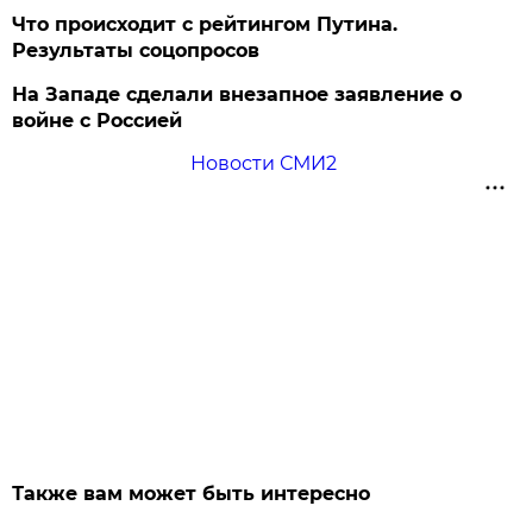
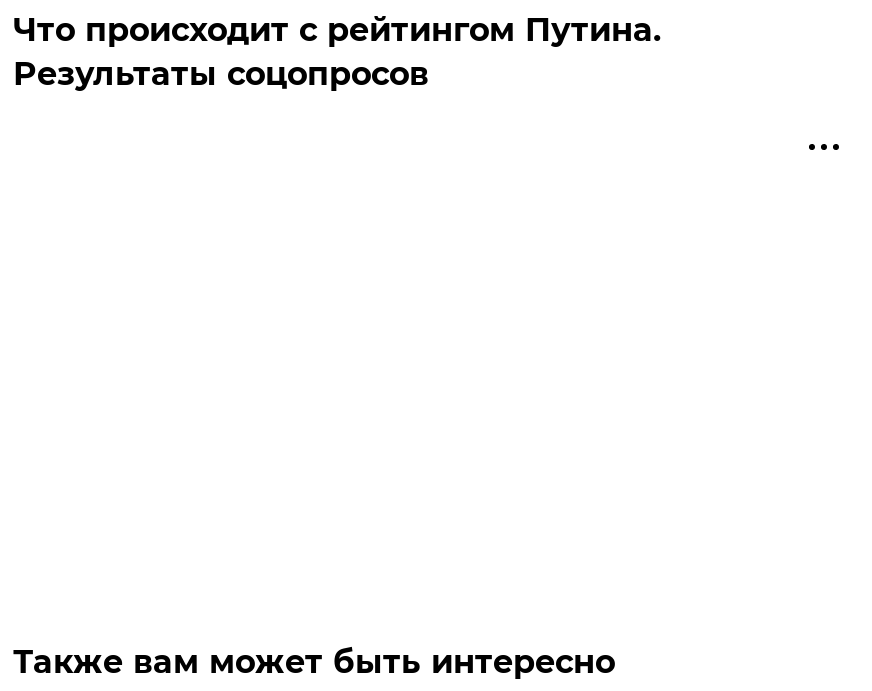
[12,84,462,175] На Западе сделали внезапное заявление о | войне с Россией | Новости СМИ2 -> none

